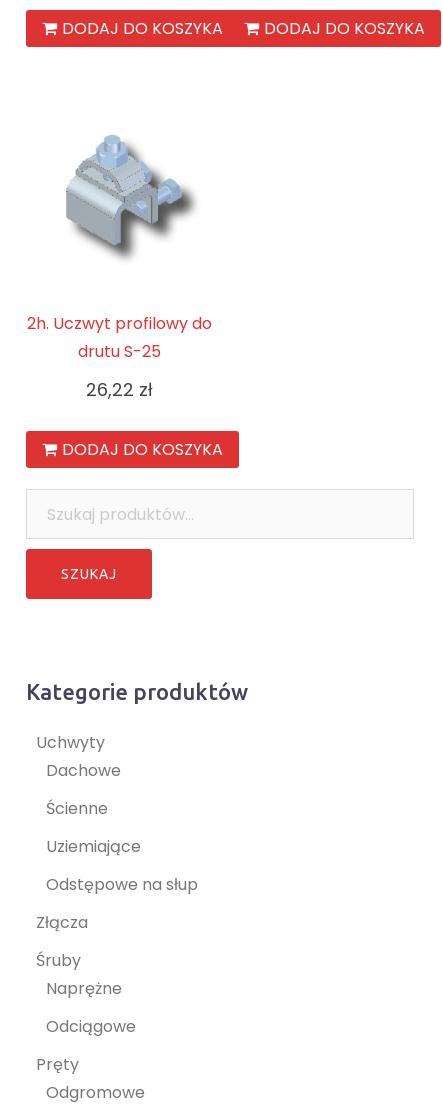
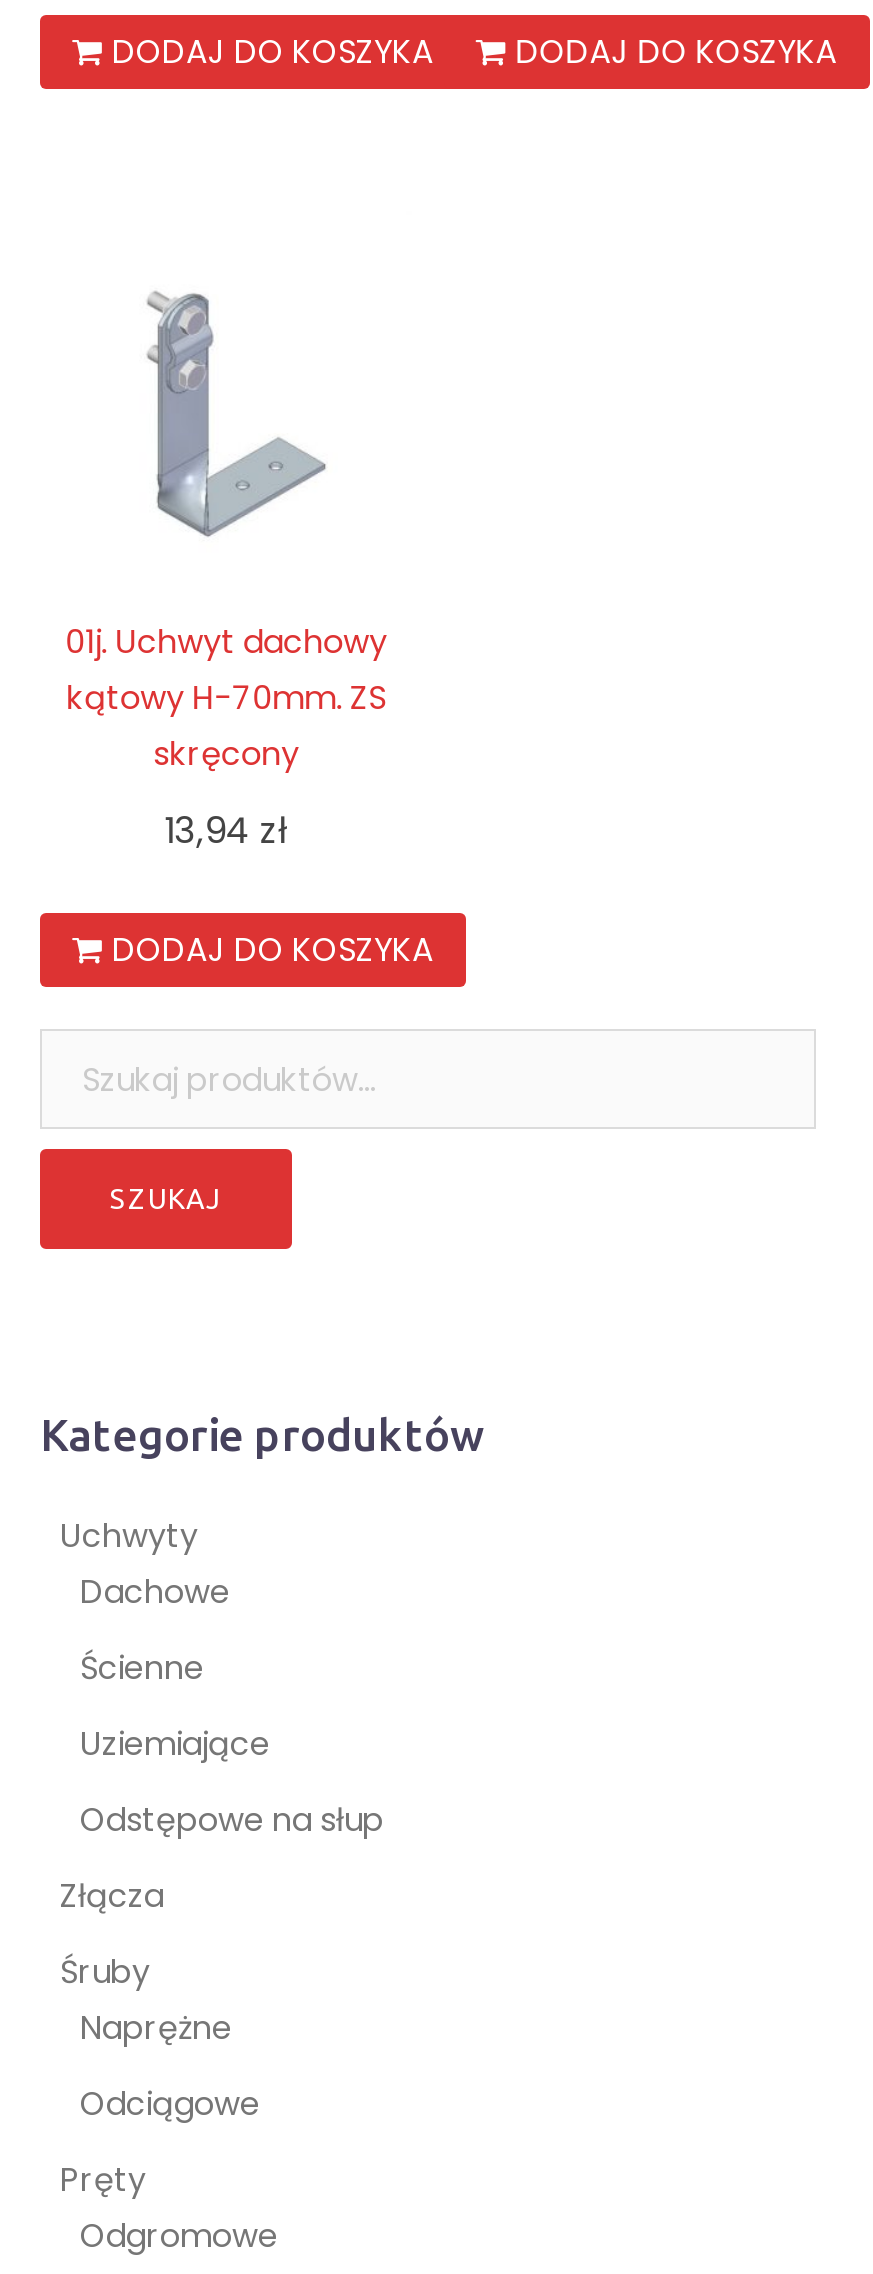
[65,135,196,260] [image] -> [122,291,356,539] [image]
[27,312,212,363] 2h. Uczwyt profilowy do | drutu S-25 -> [65,620,387,778] 01j. Uchwyt dachowy | kątowy H-70mm. ZS | skręcony
[86,377,153,402] 26,22 zł -> [164,806,288,856] 13,94 zł

